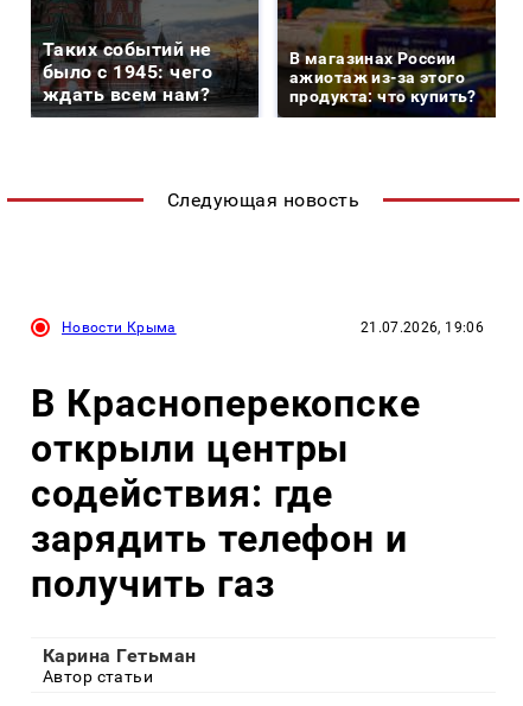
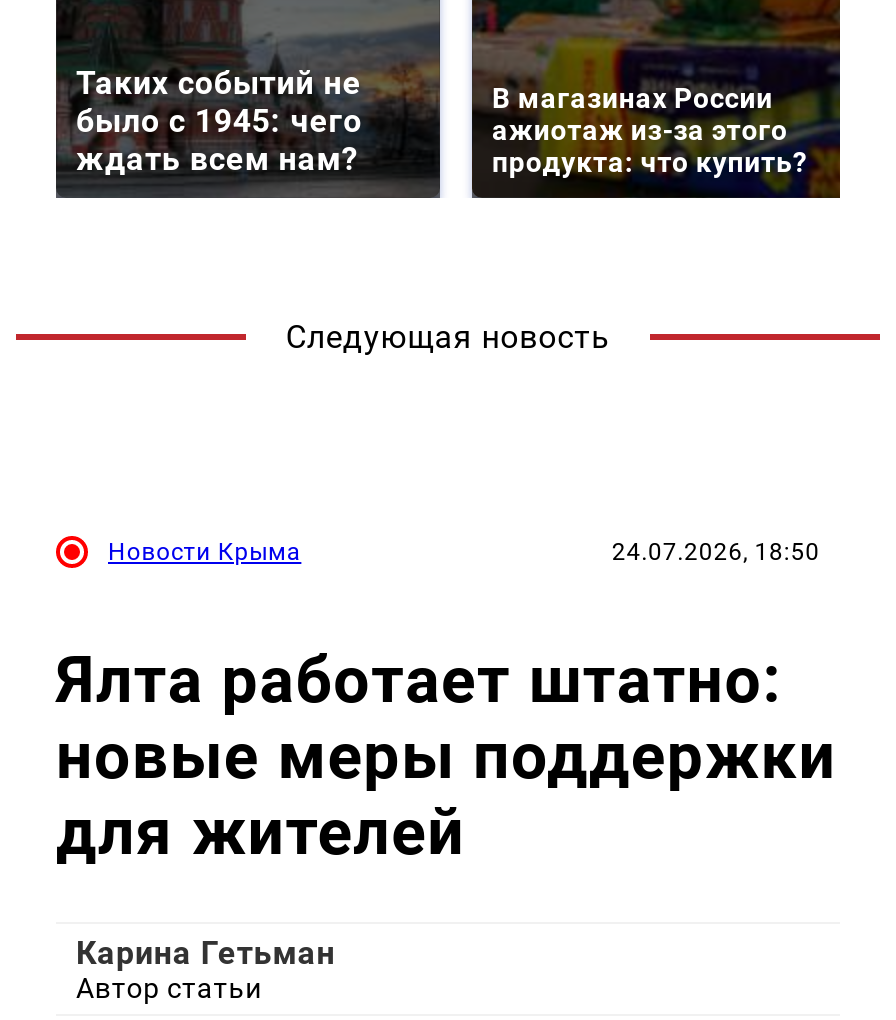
[360,319,484,336] 21.07.2026, 19:06 -> [612,538,820,566] 24.07.2026, 18:50
[31,380,421,606] В Красноперекопске | открыли центры | содействия: где | зарядить телефон и | получить газ -> [56,641,836,869] Ялта работает штатно: | новые меры поддержки | для жителей

